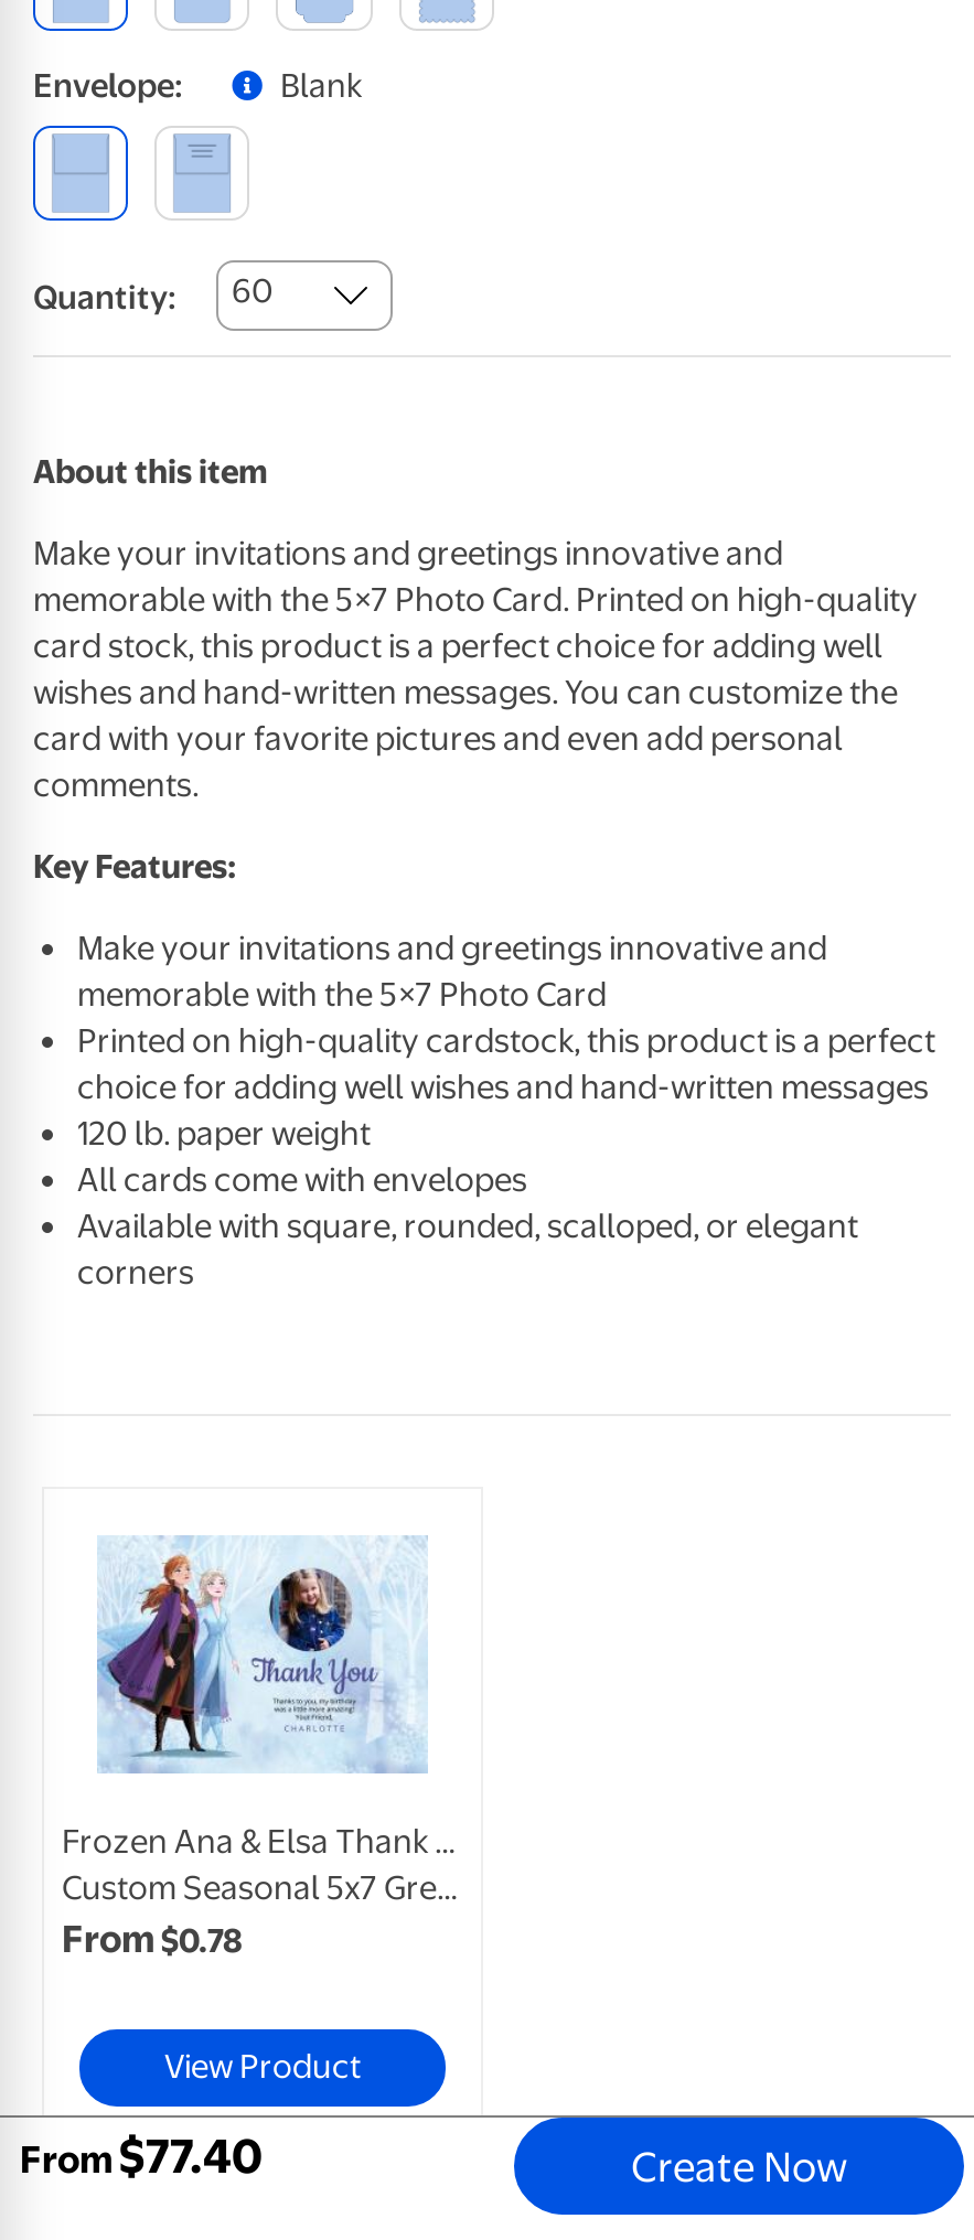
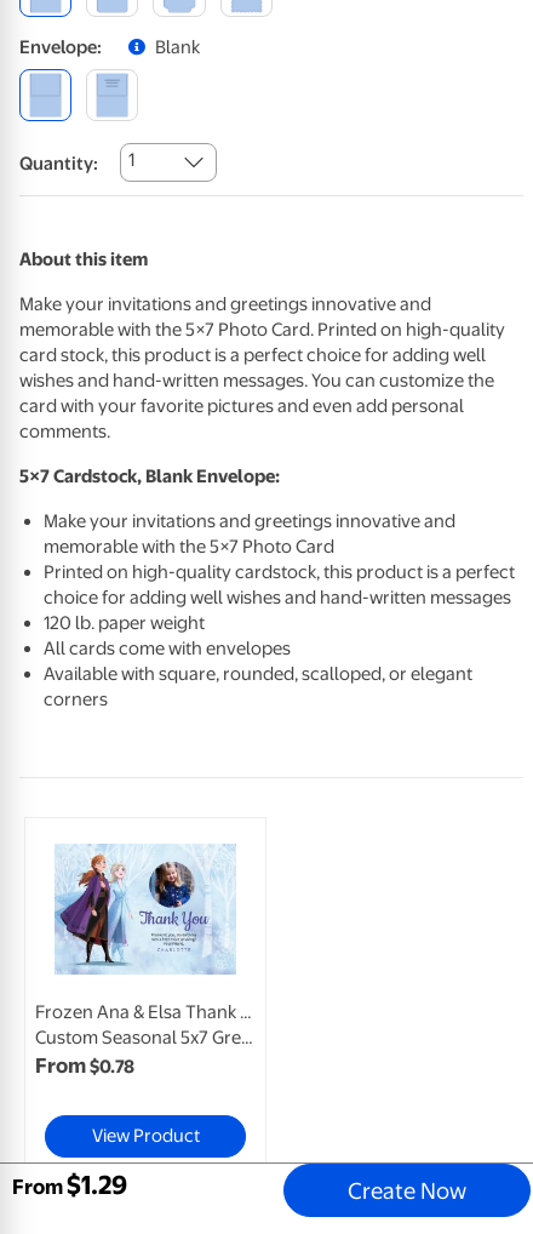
[33,272,274,317] Quantity: 60 -> [19,150,134,174] Quantity: 1
[33,847,236,887] Key Features: -> [19,465,280,487] 5×7 Cardstock, Blank Envelope:
[119,2129,262,2184] $77.40 -> [67,1170,127,1200] $1.29

